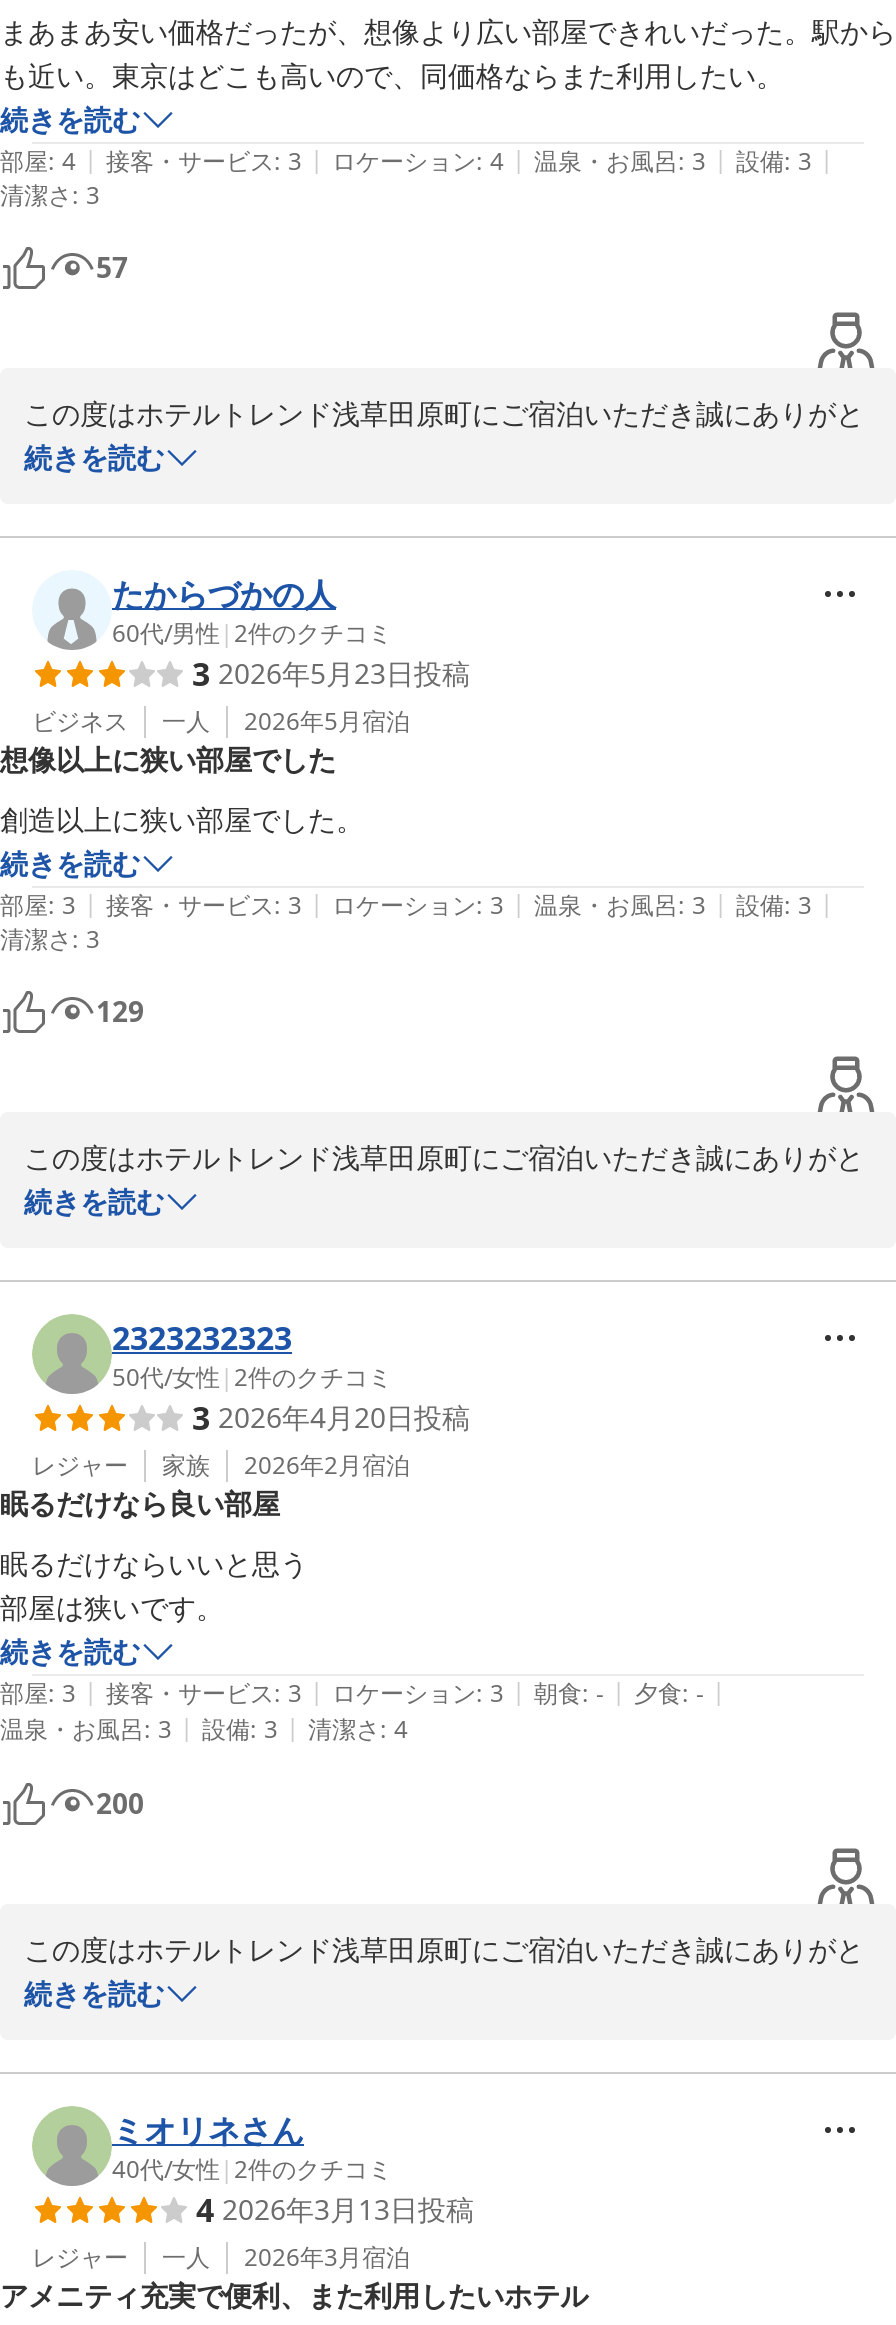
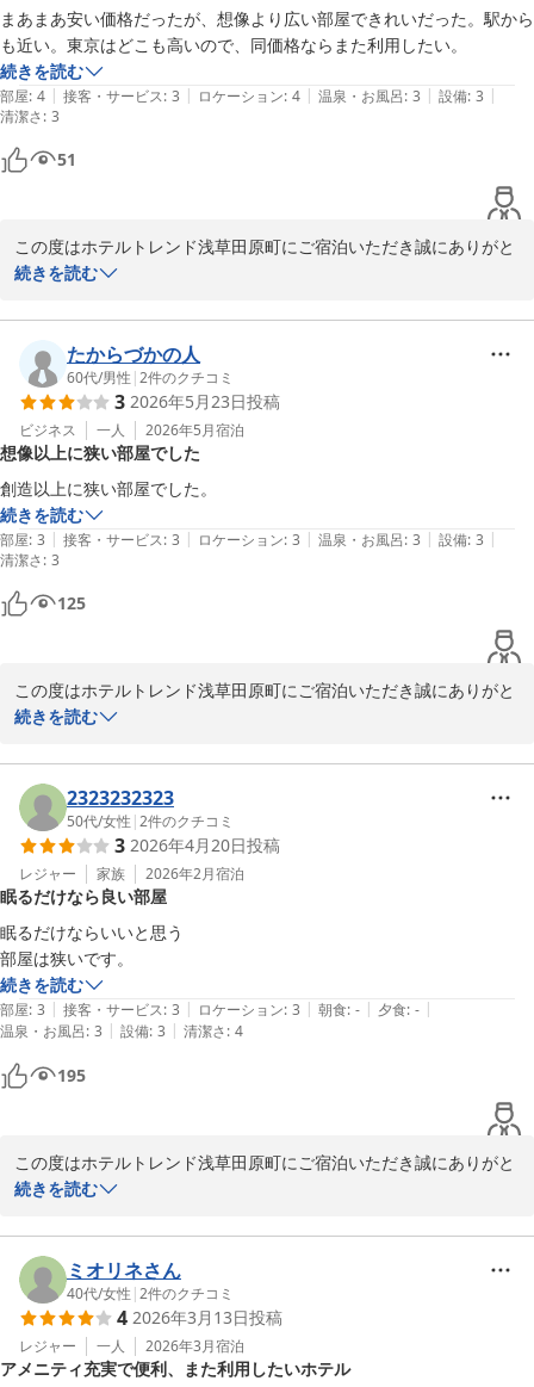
[96,248,128,286] 57 -> [57,148,76,171] 51
[96,992,144,1030] 129 -> [57,592,86,614] 125
[96,1784,144,1822] 200 -> [57,1064,86,1086] 195

